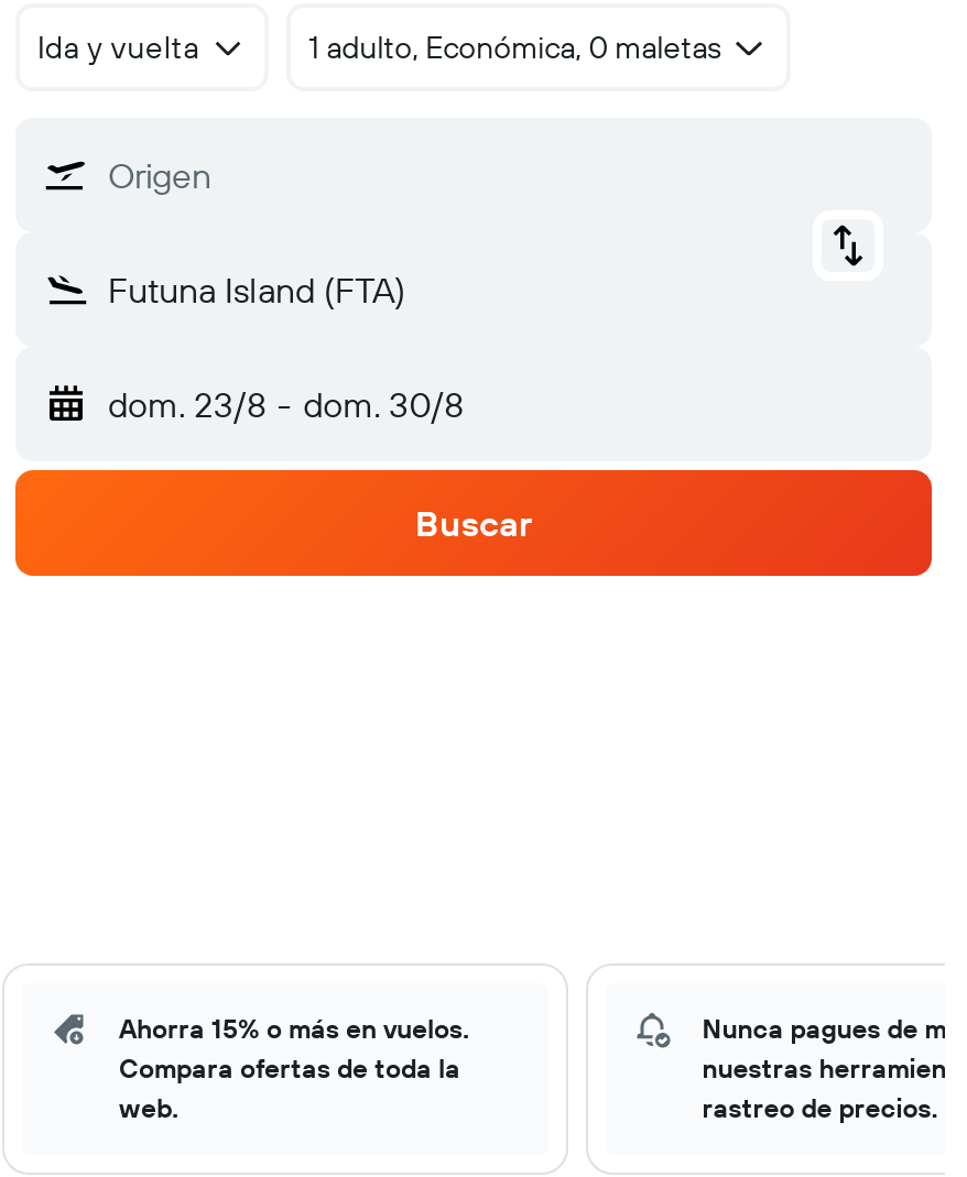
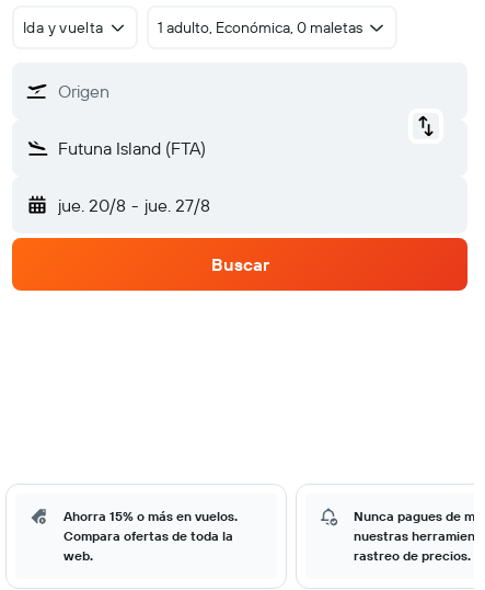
[108,382,464,426] dom. 23/8 - dom. 30/8 -> [58,194,210,216] jue. 20/8 - jue. 27/8

